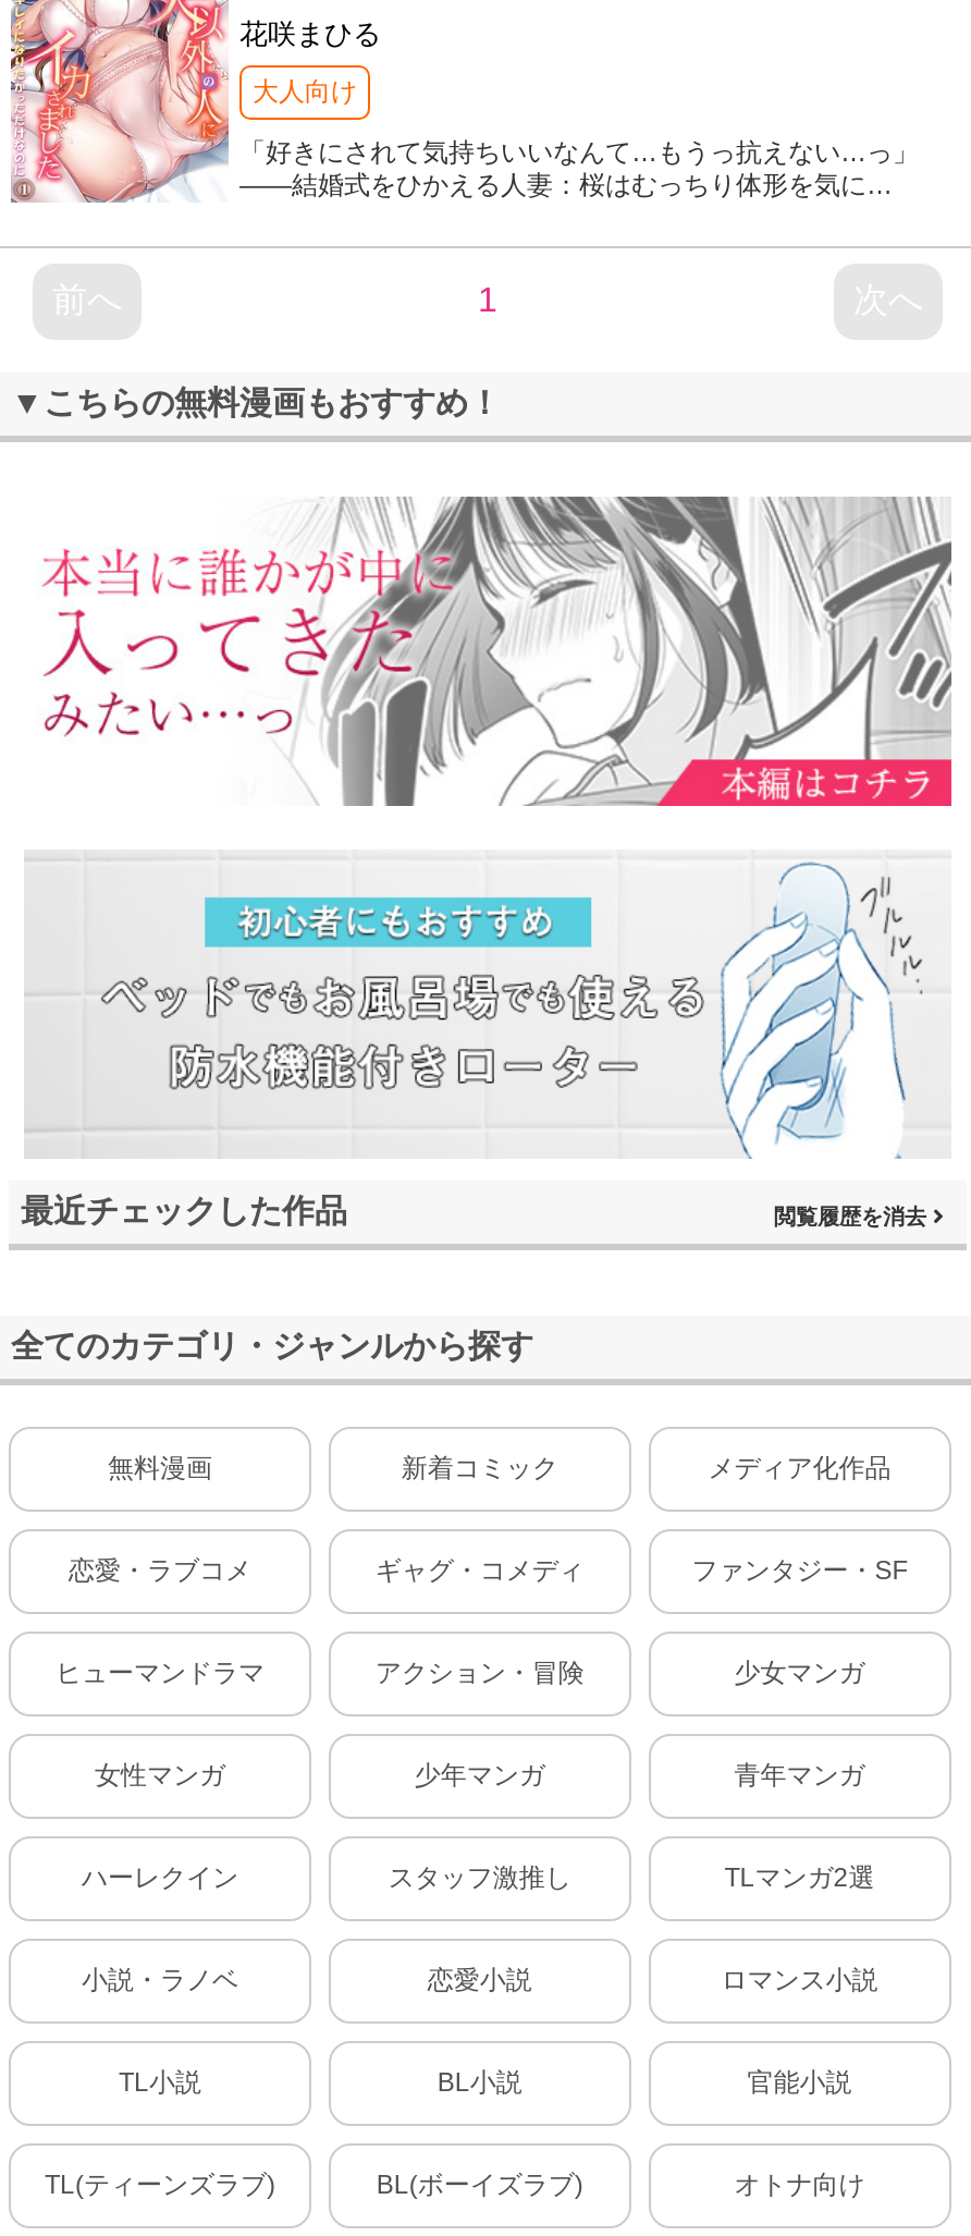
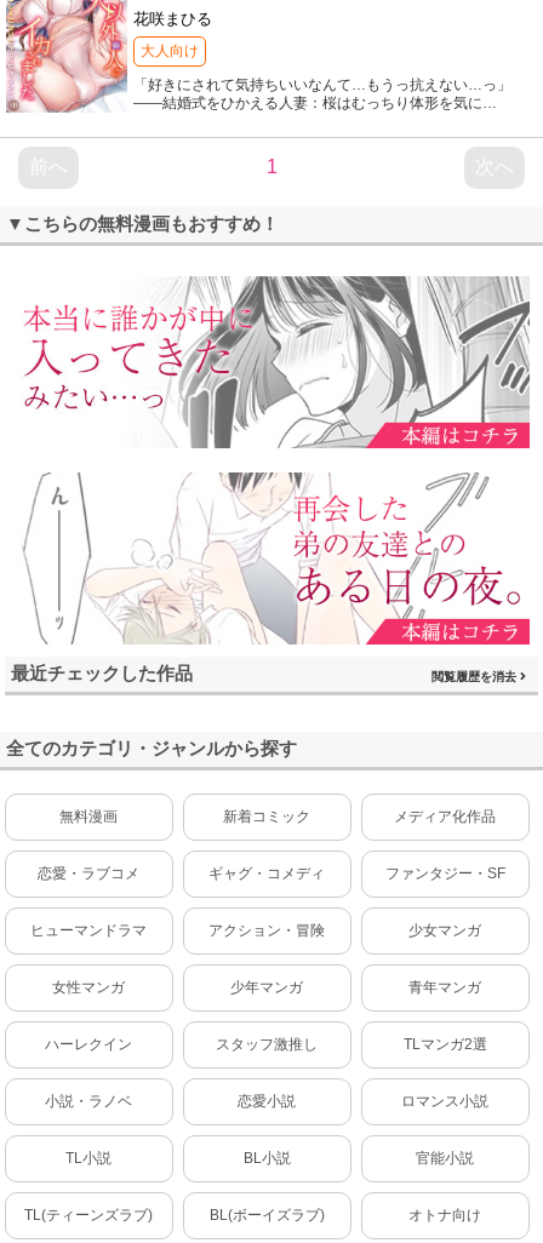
[24,850,951,1161] [image] -> [15,471,531,646] [image]

